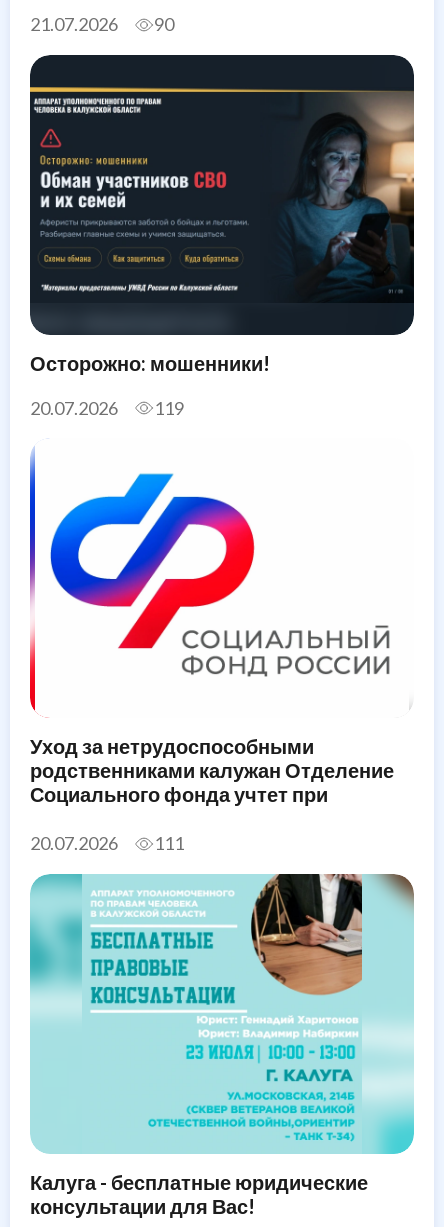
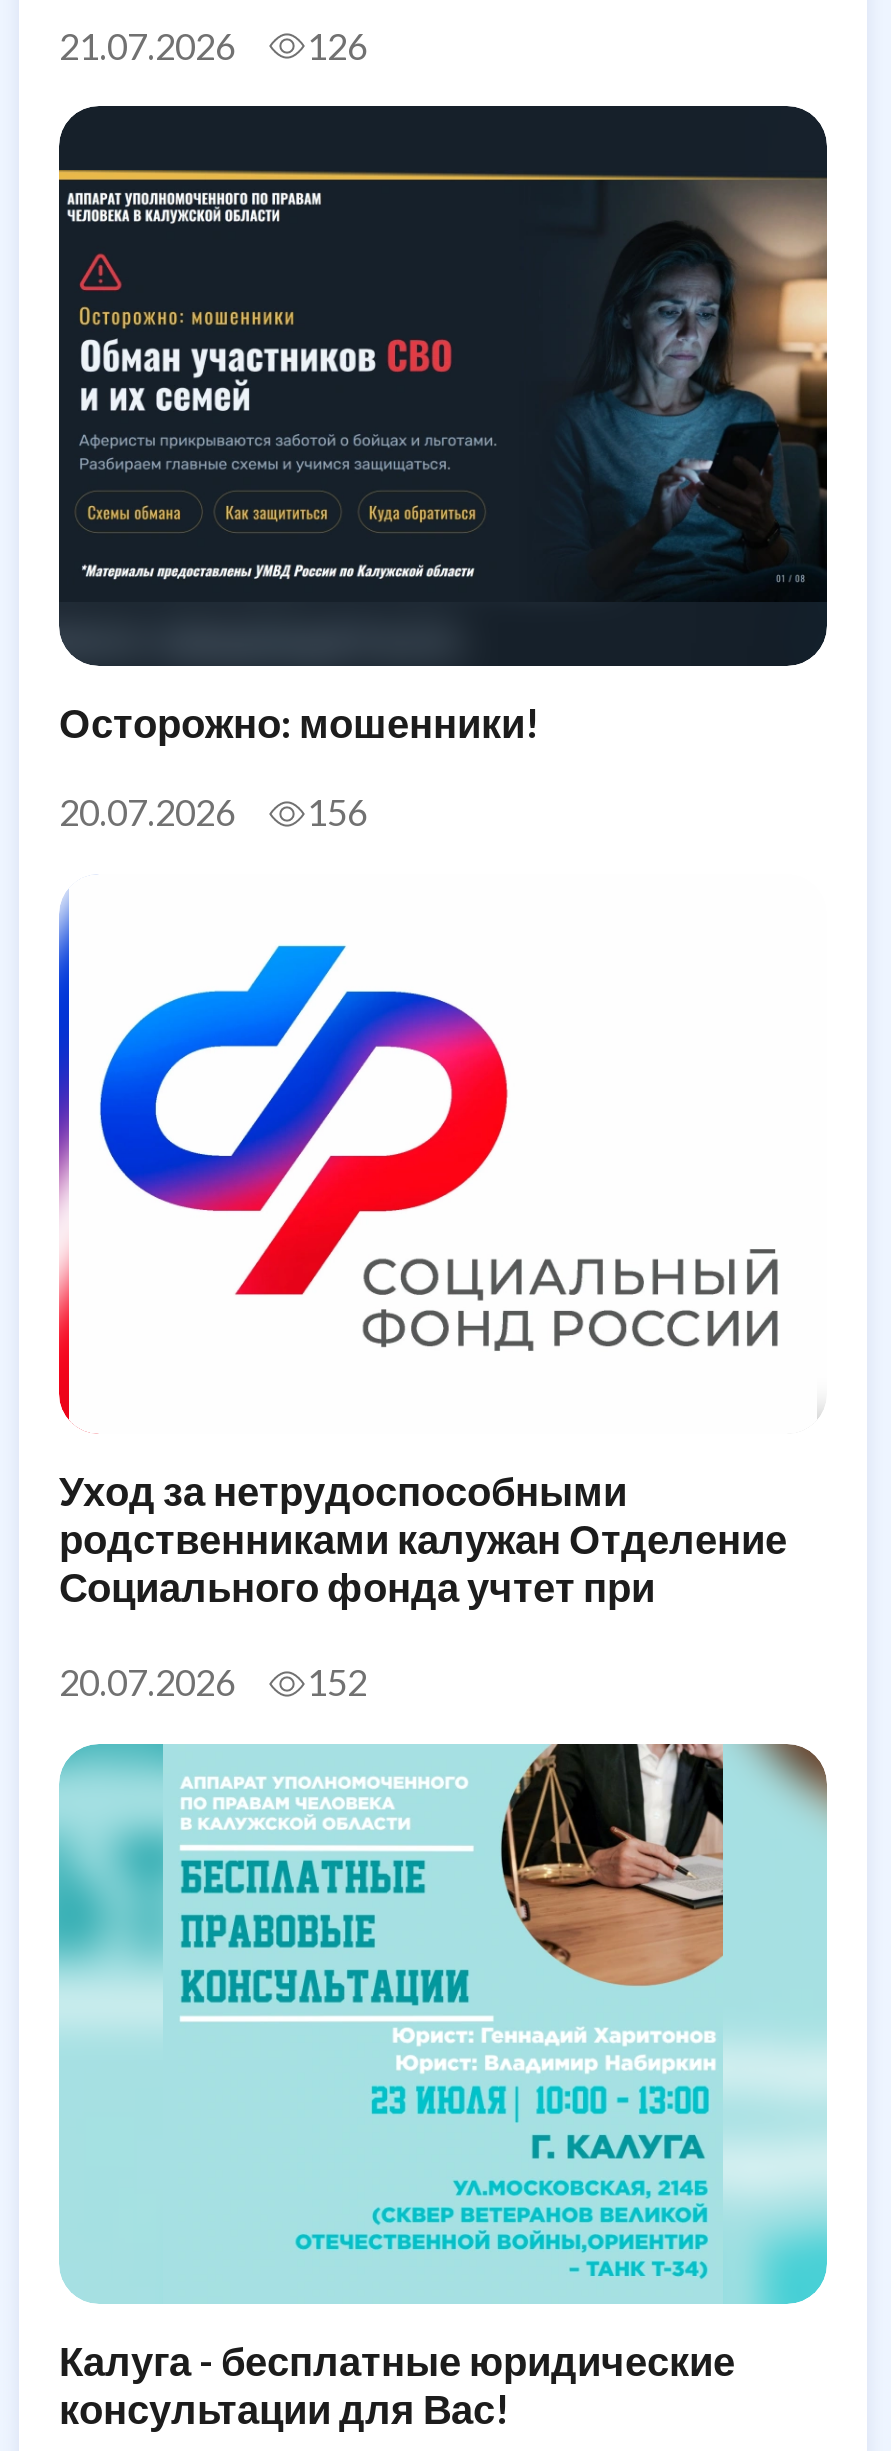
[30,13,174,35] 21.07.2026 90 -> [59,24,367,68] 21.07.2026 126
[30,397,184,419] 20.07.2026 119 -> [59,790,367,834] 20.07.2026 156
[30,832,184,854] 20.07.2026 111 -> [59,1661,367,1705] 20.07.2026 152

